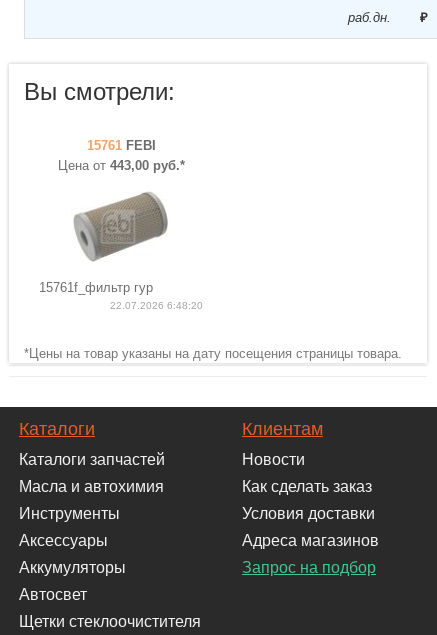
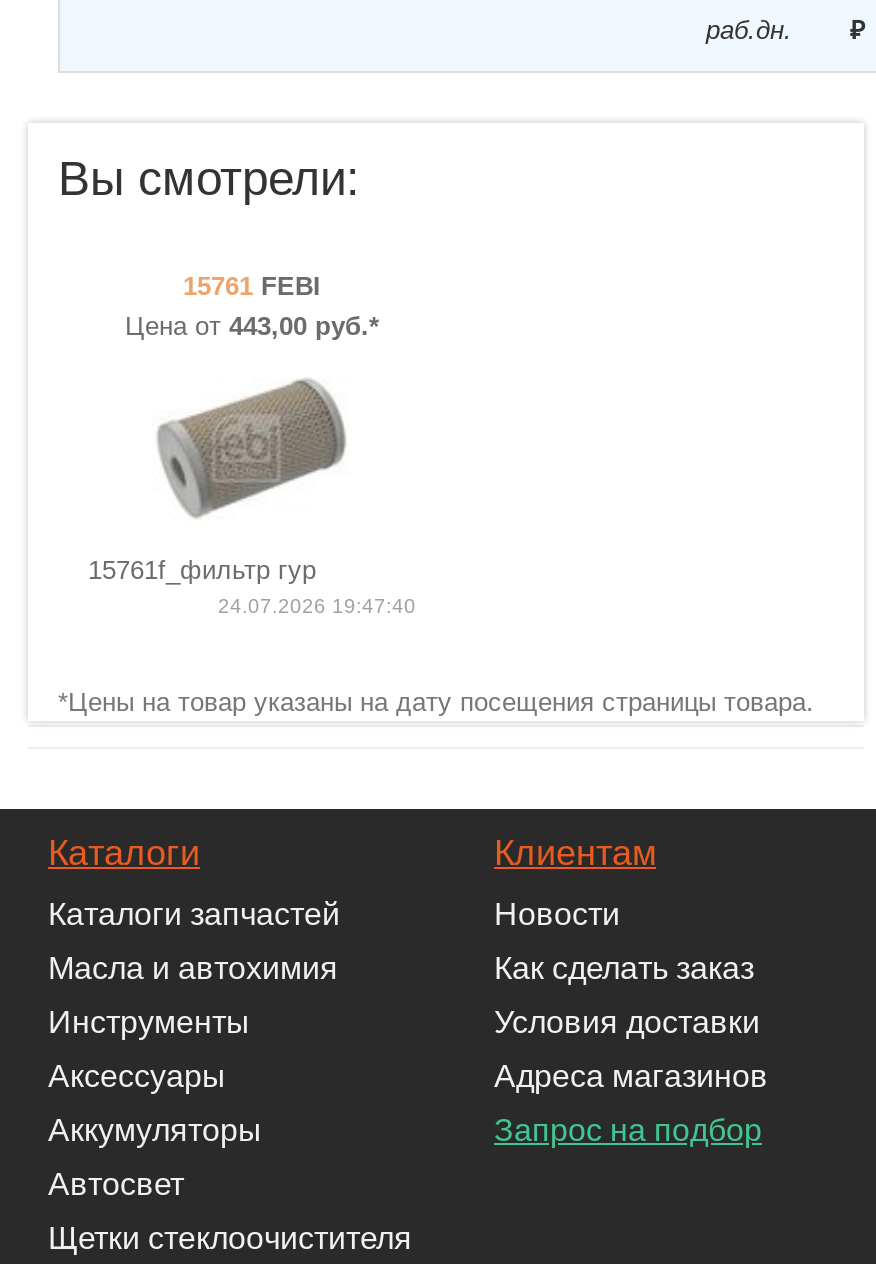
[110,300,203,311] 22.07.2026 6:48:20 -> [218,595,416,617] 24.07.2026 19:47:40

